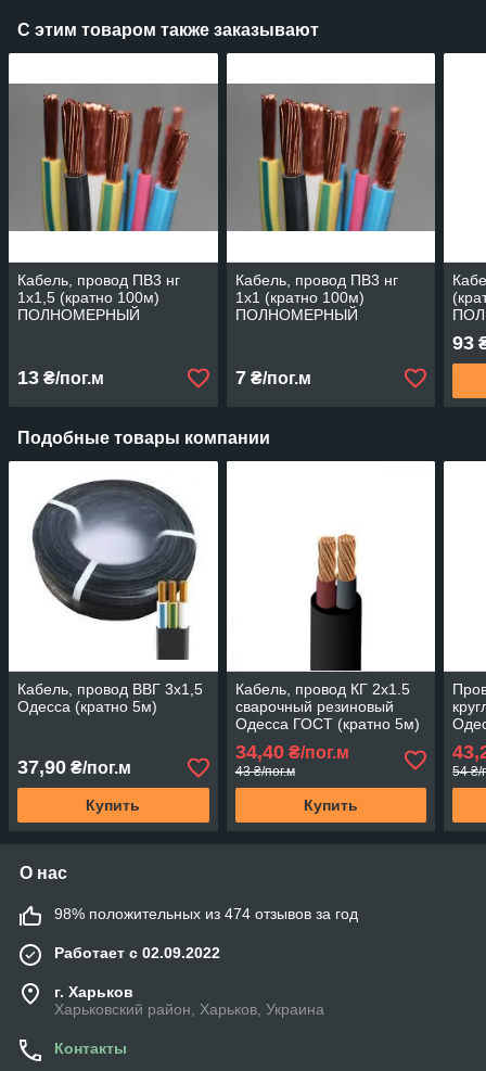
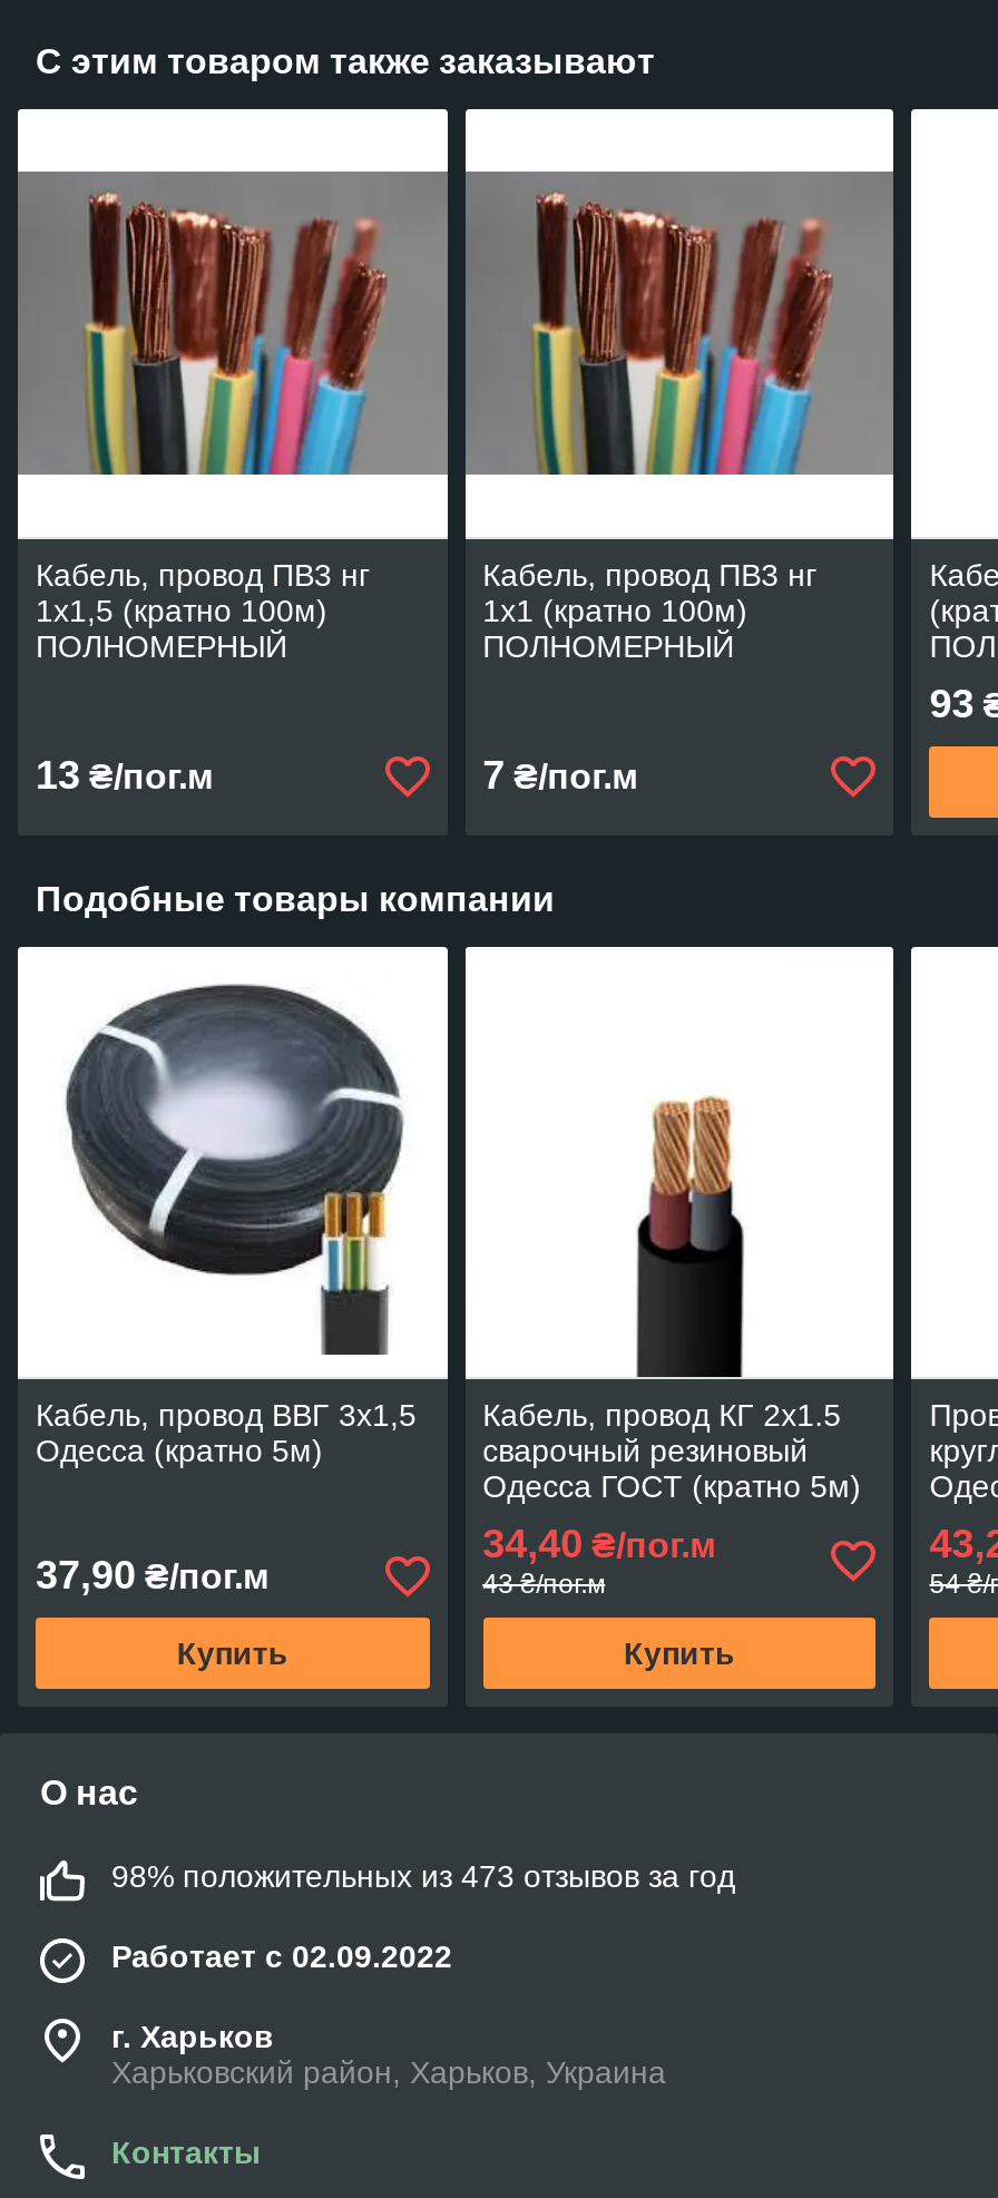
[54,905,358,922] 98% положительных из 474 отзывов за год -> [111,1858,735,1894] 98% положительных из 473 отзывов за год

